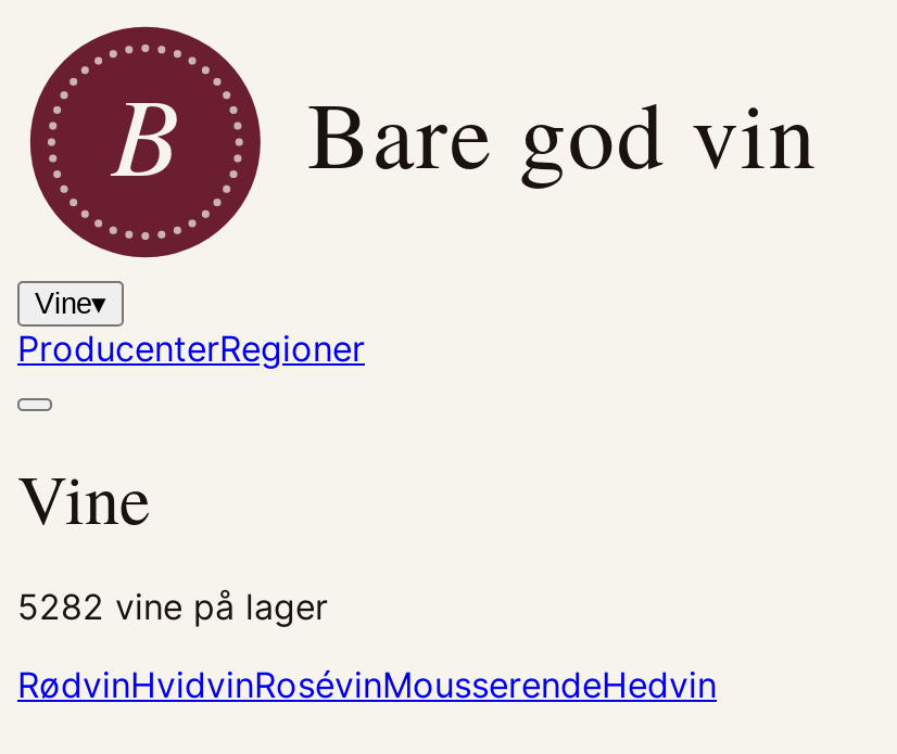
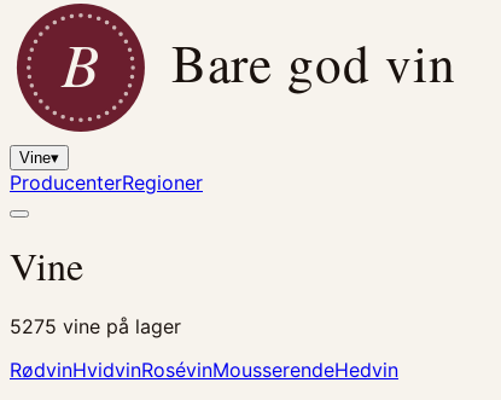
[17,584,328,628] 5282 vine på lager -> [10,314,181,338] 5275 vine på lager

